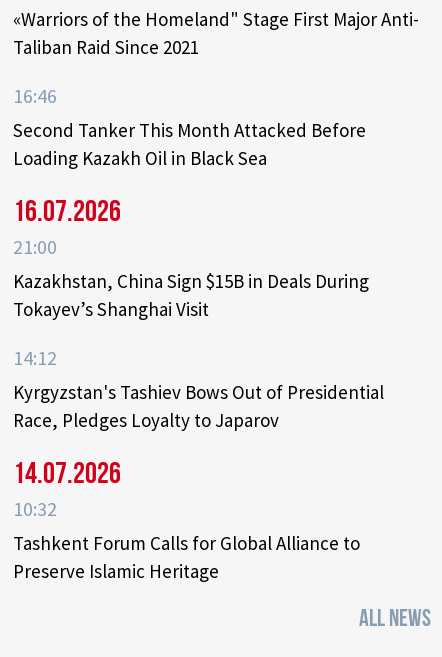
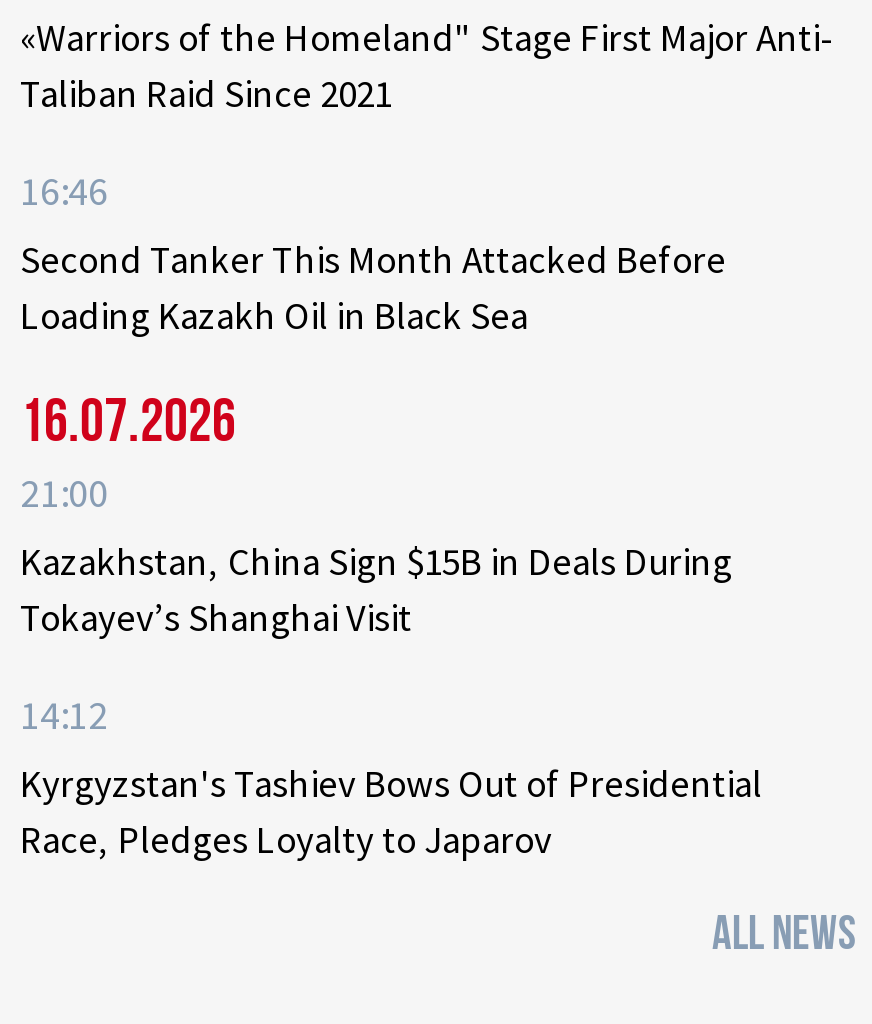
[13,455,360,582] 14.07.2026 | 10:32 | Tashkent Forum Calls for Global Alliance to | Preserve Islamic Heritage -> none

